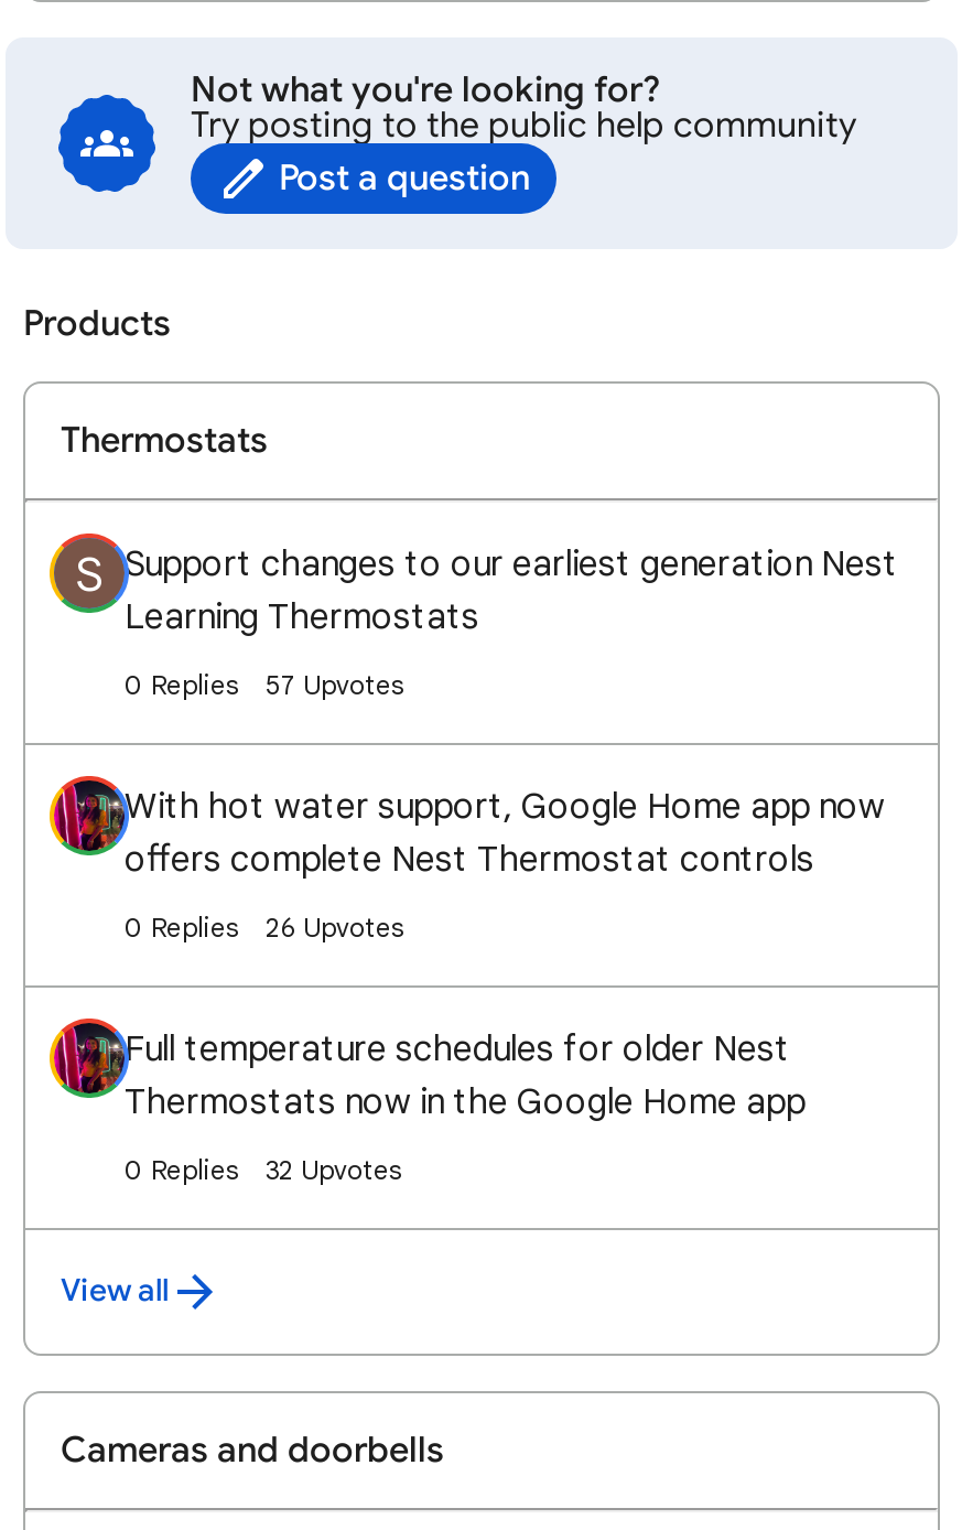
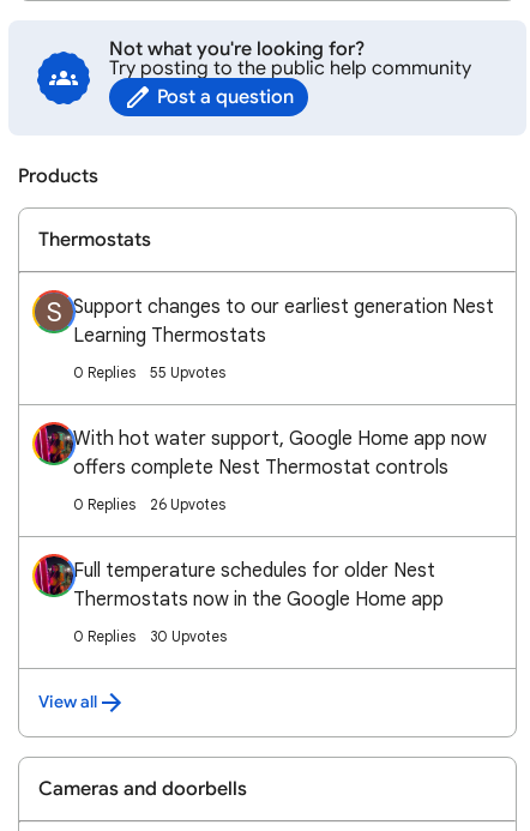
[266,668,404,701] 57 Upvotes -> [150,363,225,381] 55 Upvotes
[266,1153,402,1186] 32 Upvotes -> [150,627,227,645] 30 Upvotes

